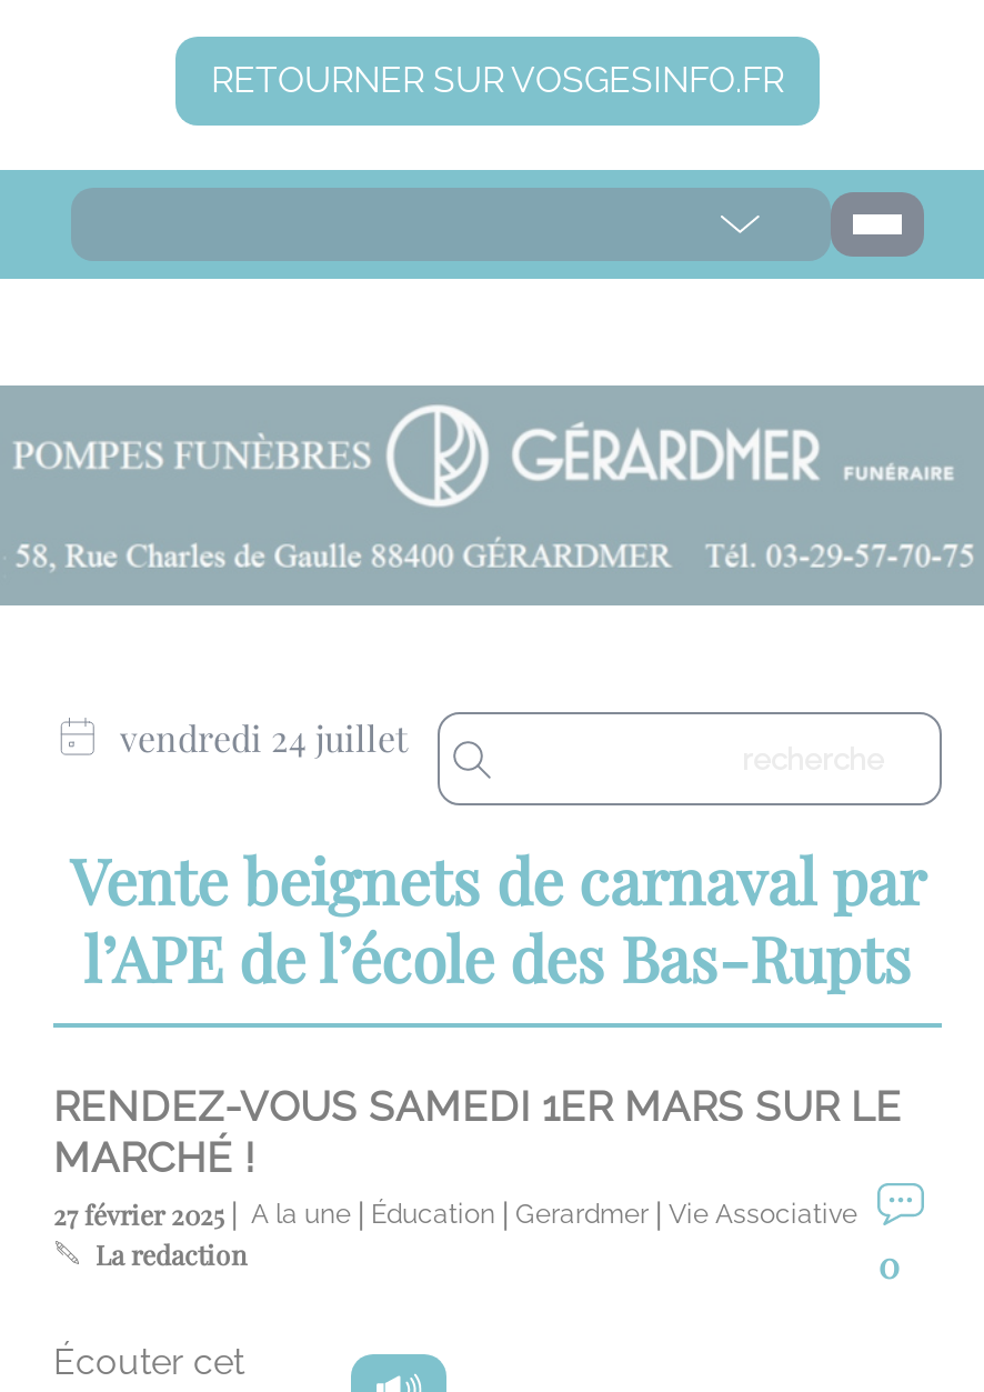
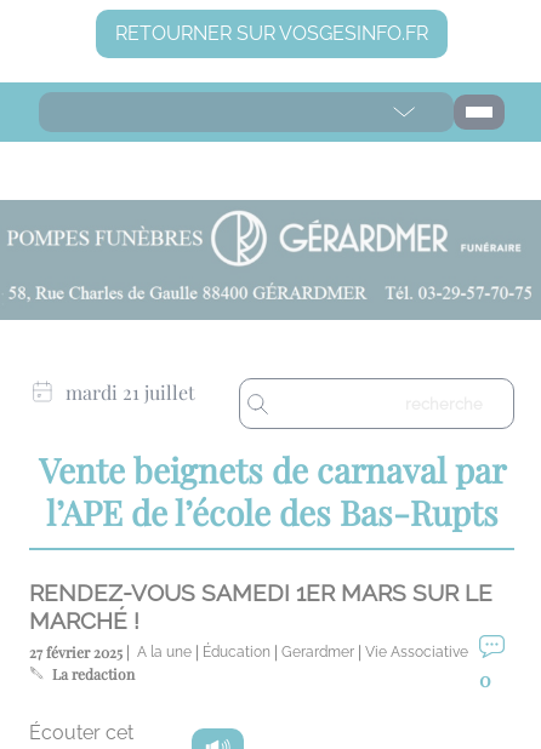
[120,715,409,761] vendredi 24 juillet -> [66,379,195,405] mardi 21 juillet

